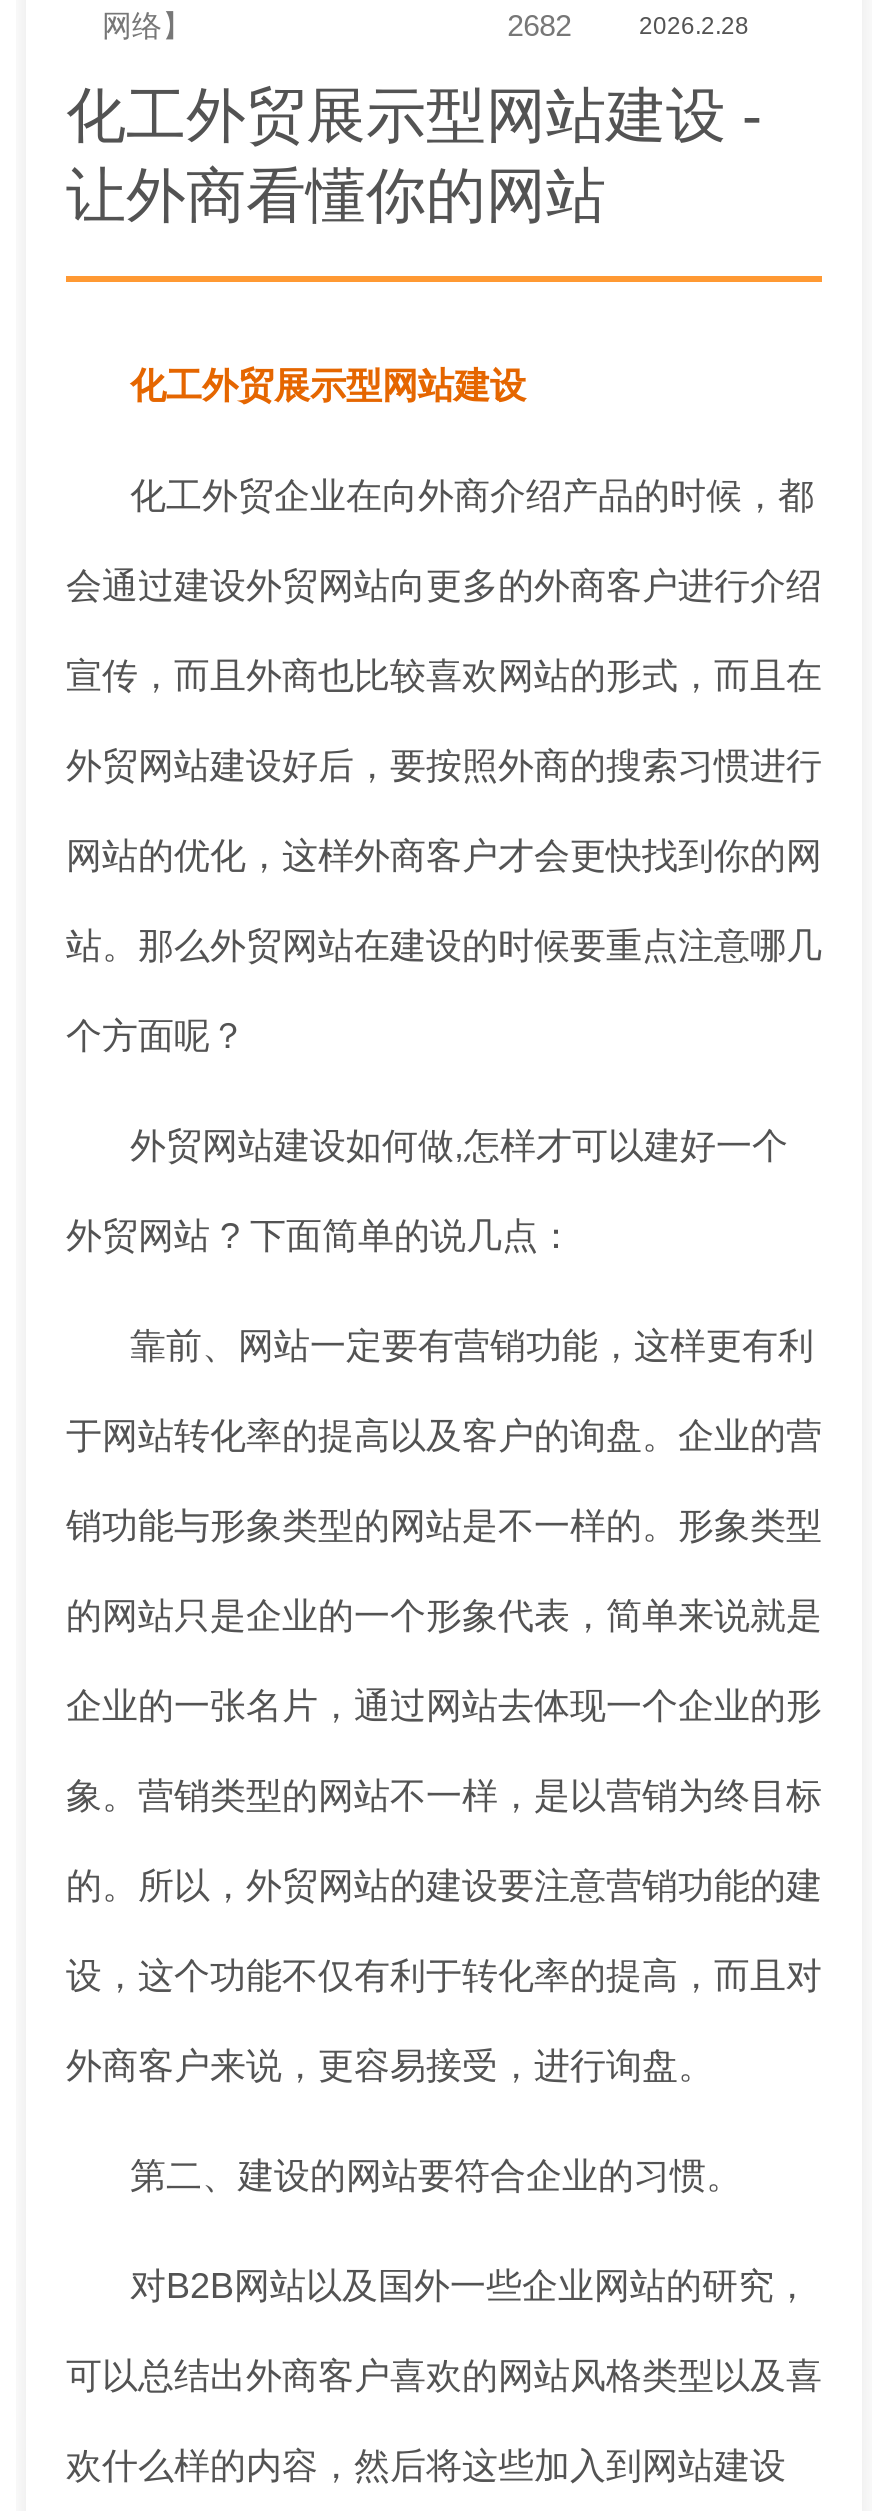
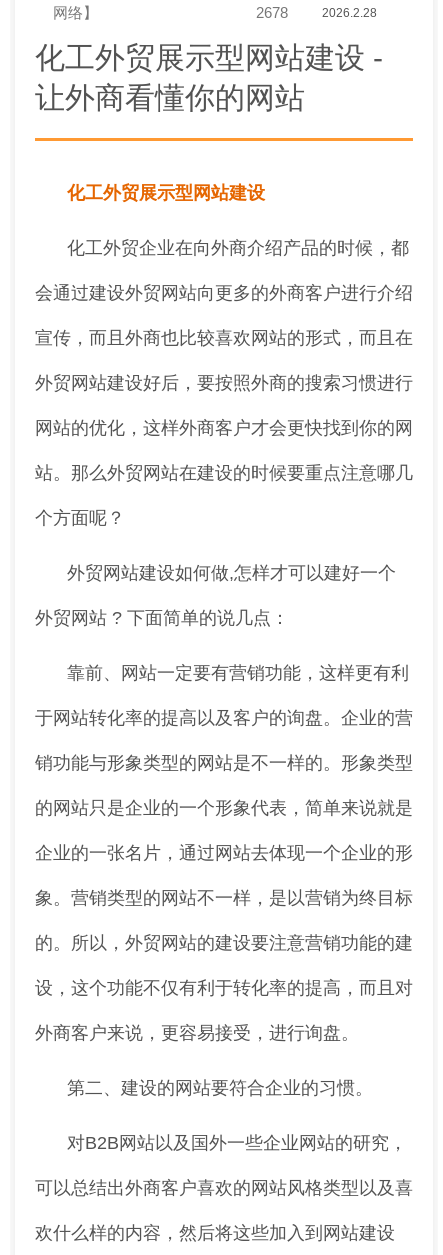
[507,9,571,43] 2682 -> [256,4,288,21] 2678

